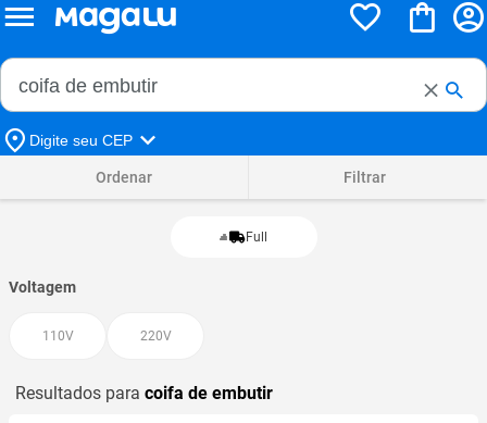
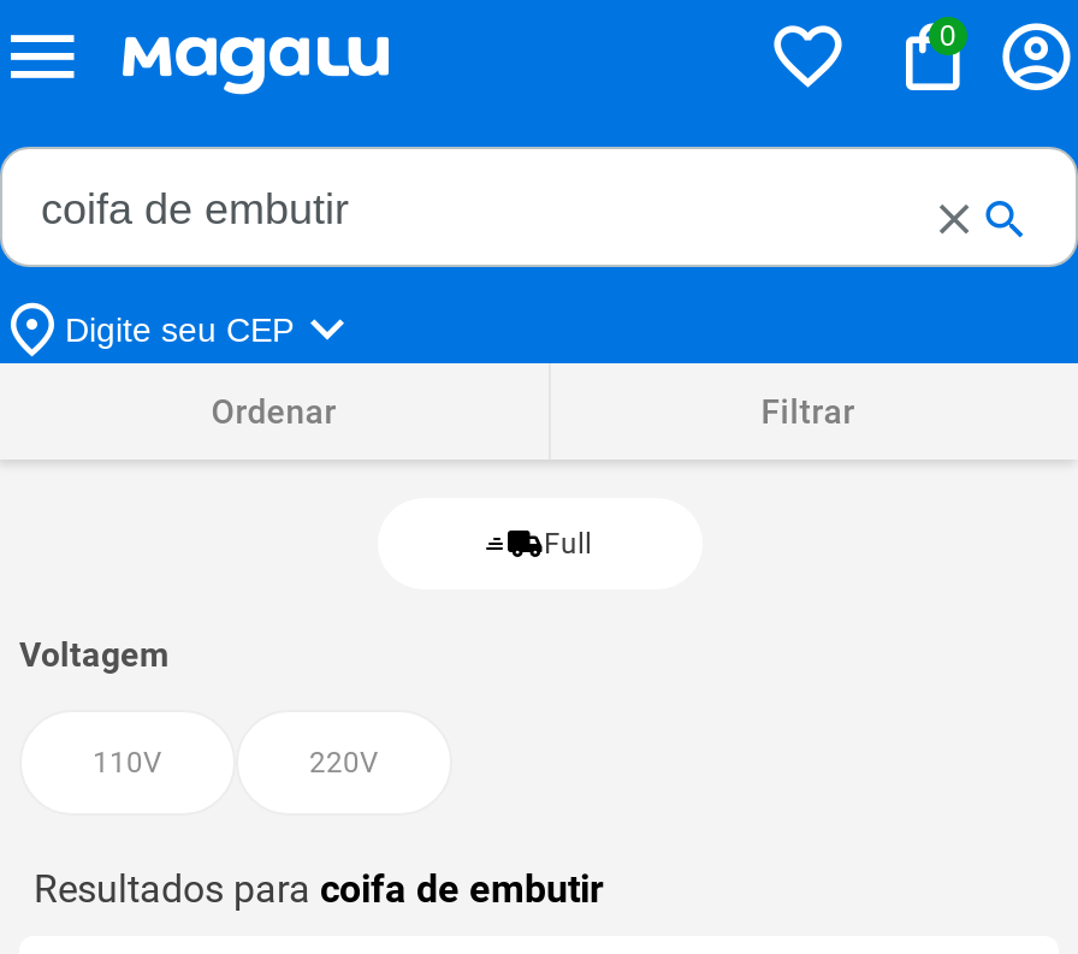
none -> [940,19,956,53] 0

